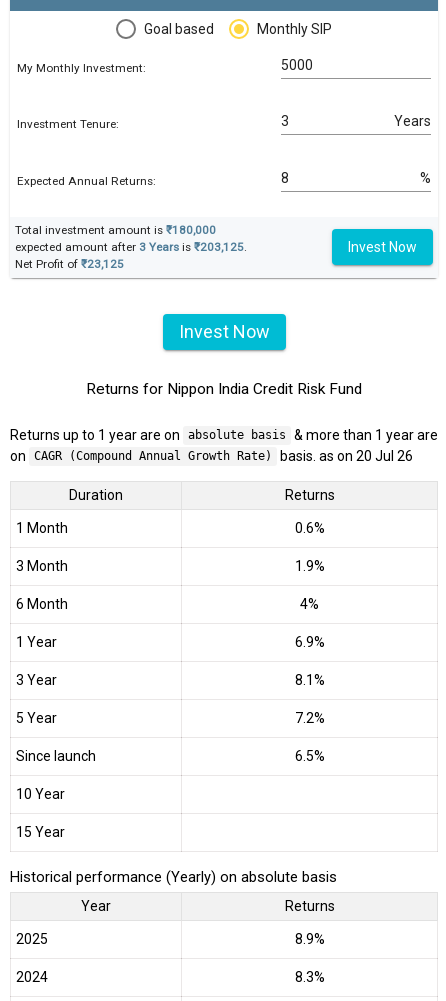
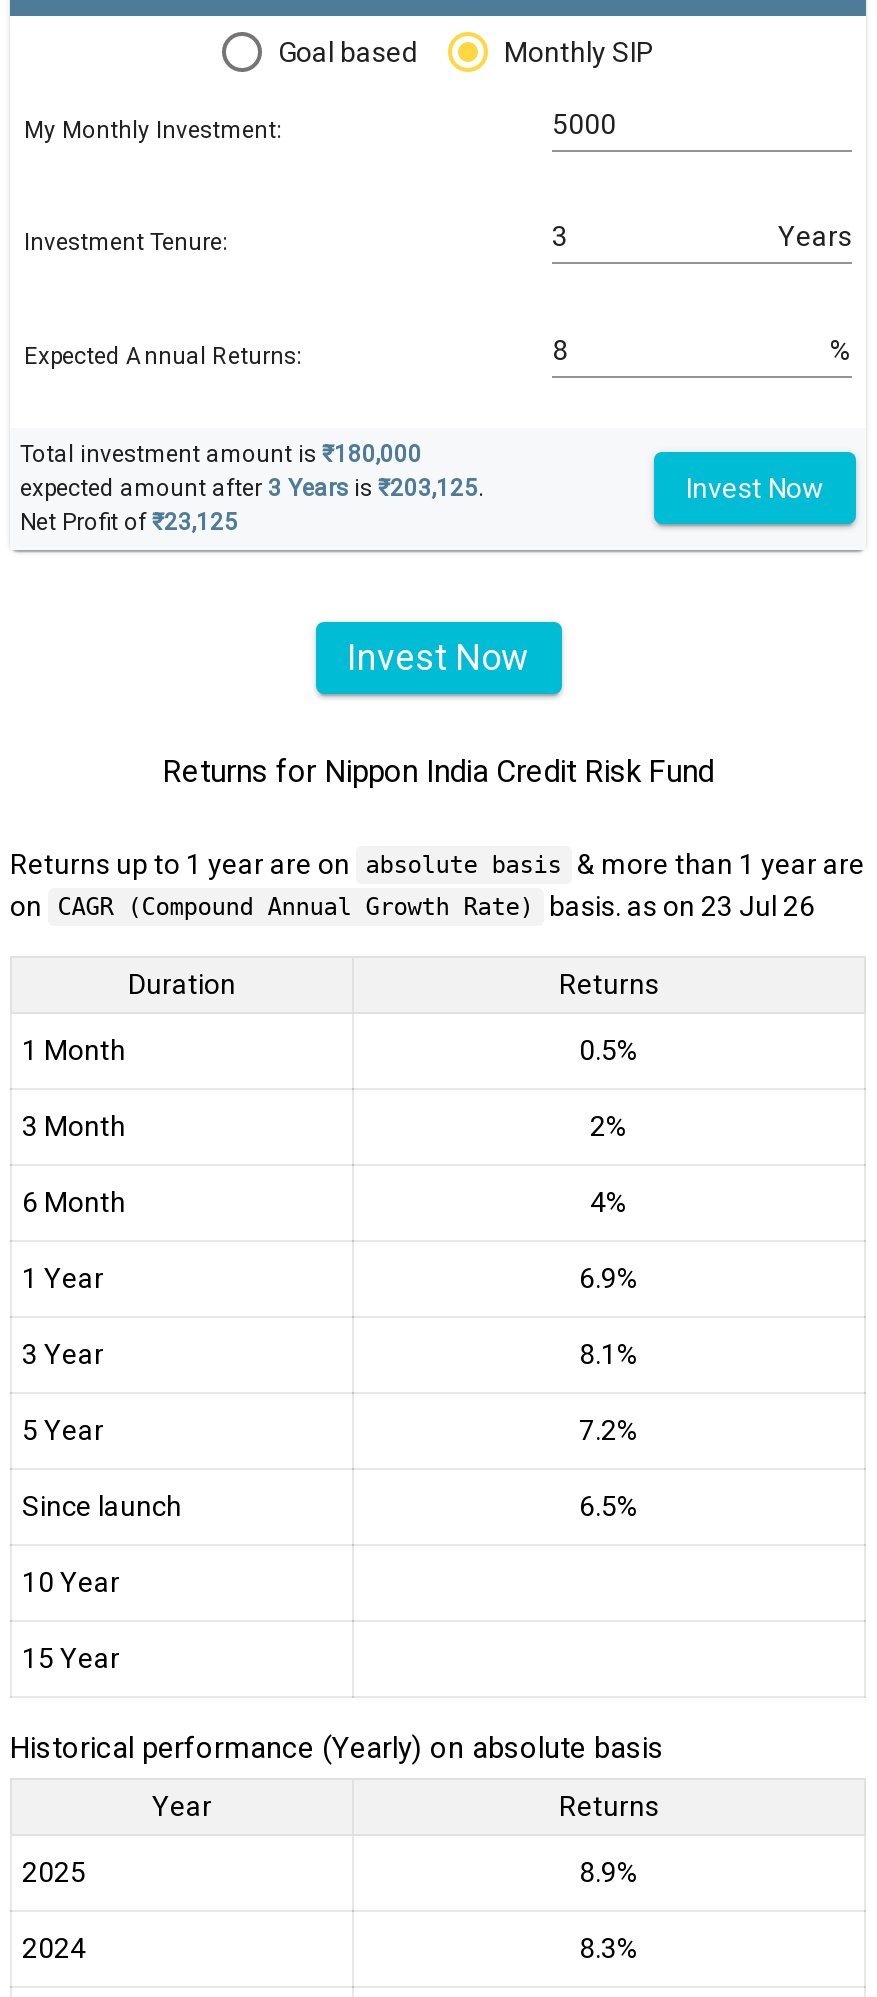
[10,448,412,464] on CAGR (Compound Annual Growth Rate) basis. as on 20 Jul 26 -> [10,890,815,922] on CAGR (Compound Annual Growth Rate) basis. as on 23 Jul 26
[294,520,324,536] 0.6% -> [579,1034,639,1066] 0.5%
[294,558,324,574] 1.9% -> [590,1110,628,1142] 2%

